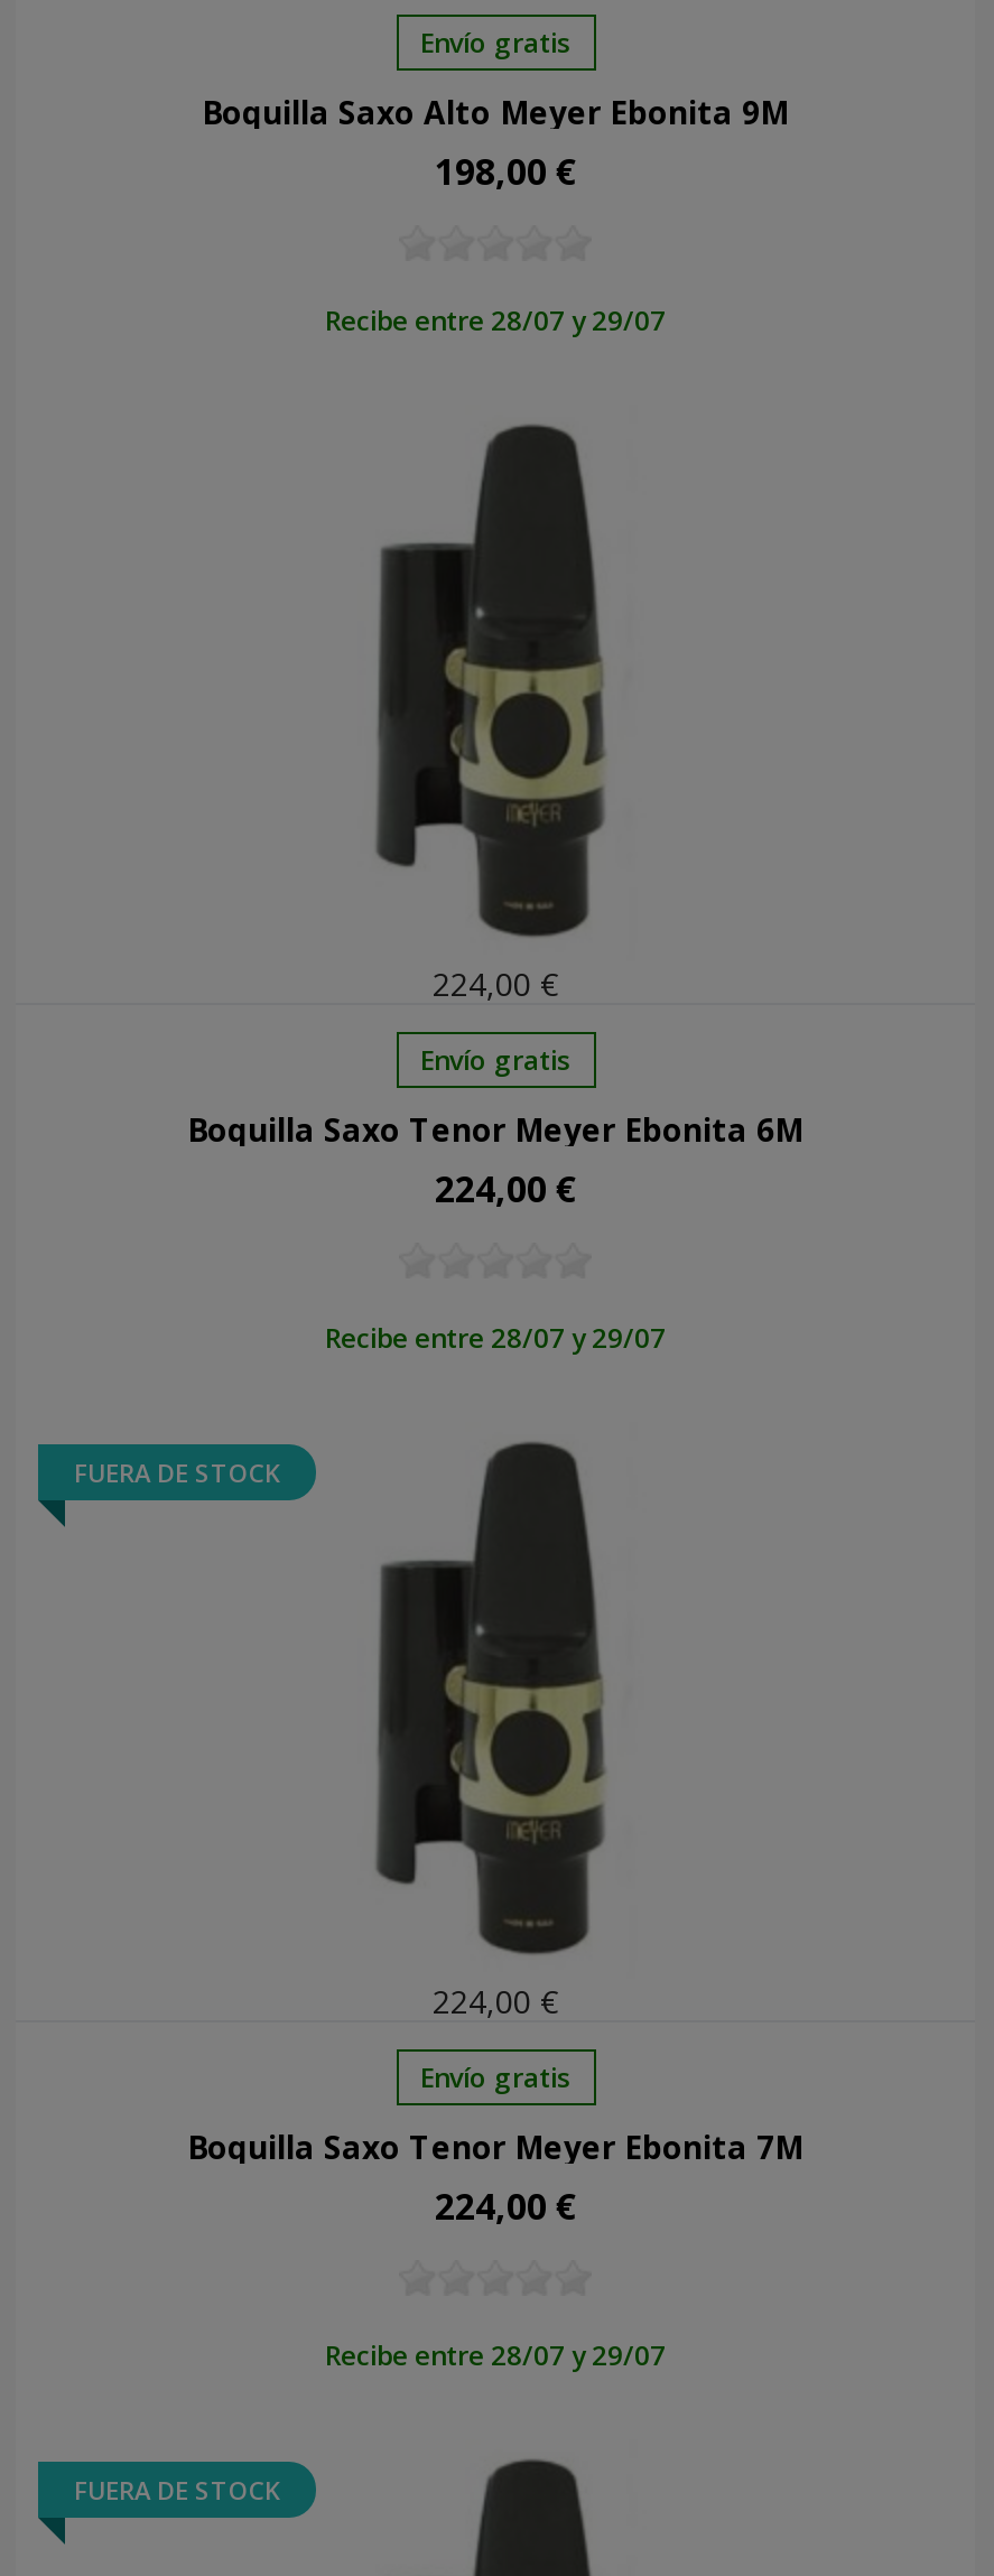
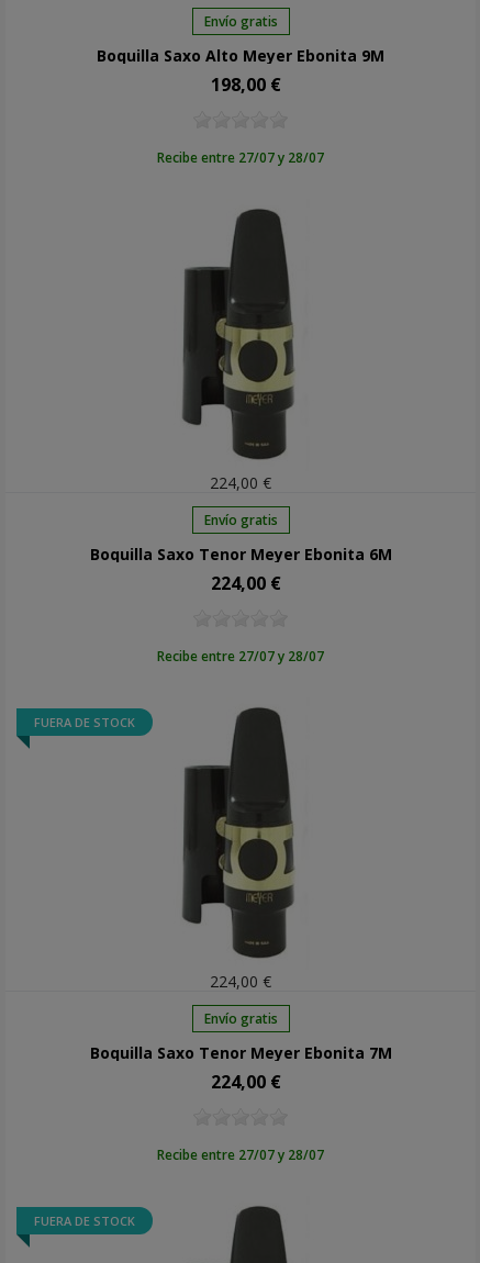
[325,301,666,340] Recibe entre 28/07 y 29/07 -> [157,148,324,167] Recibe entre 27/07 y 28/07
[325,1319,666,1357] Recibe entre 28/07 y 29/07 -> [157,647,324,666] Recibe entre 27/07 y 28/07
[325,2336,666,2374] Recibe entre 28/07 y 29/07 -> [157,1145,324,1164] Recibe entre 27/07 y 28/07

